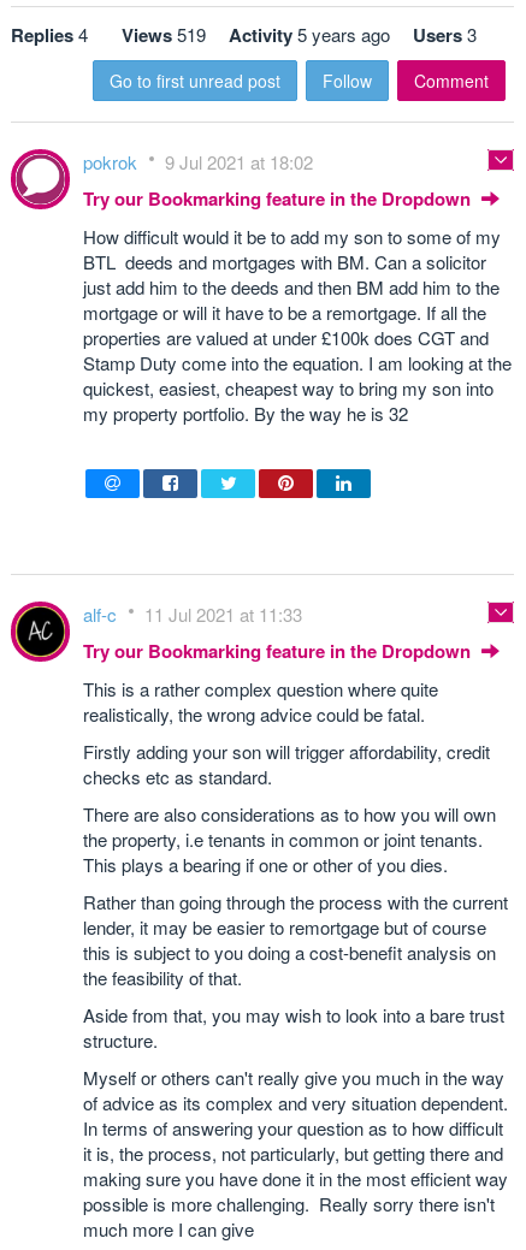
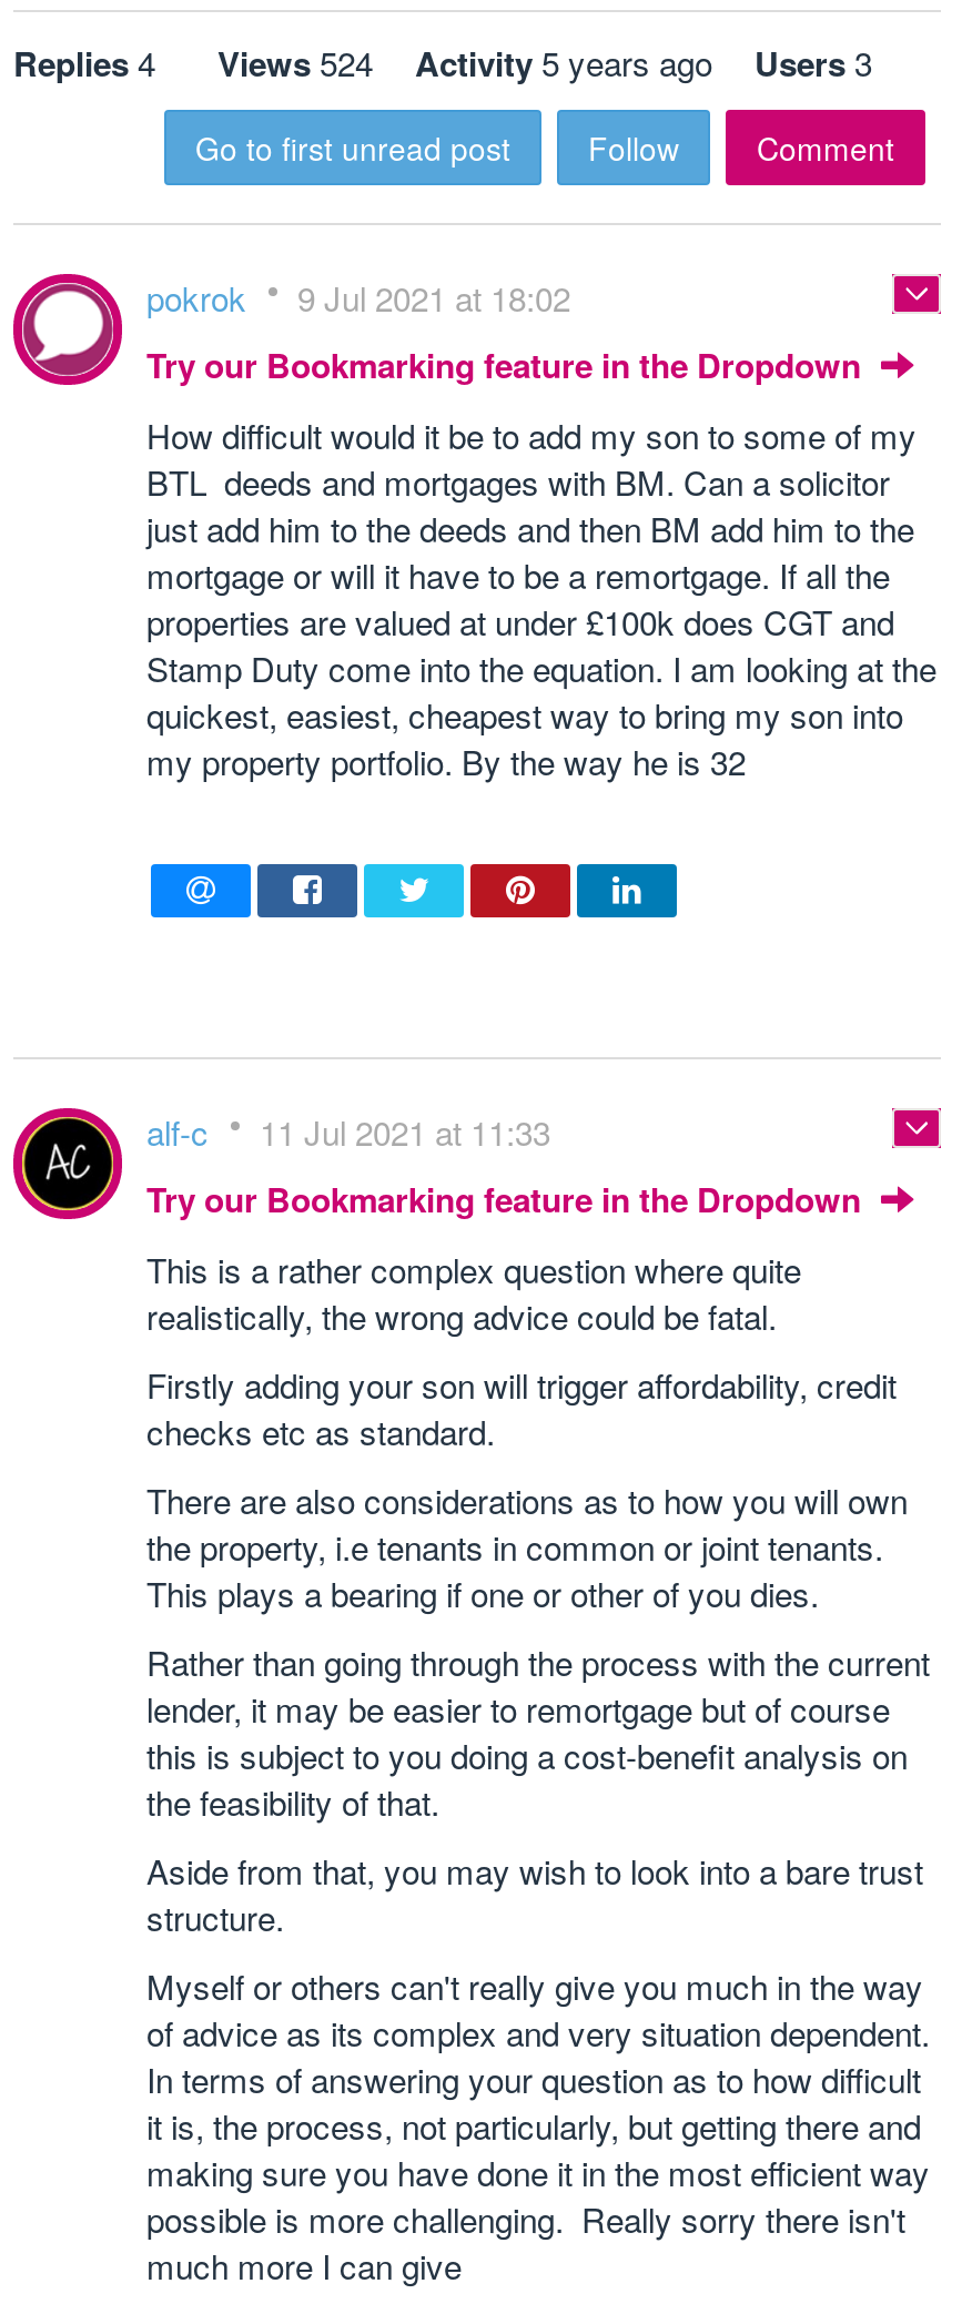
[11,22,477,48] Replies 4 Views 519 Activity 5 years ago Users 3 -> [13,39,872,88] Replies 4 Views 524 Activity 5 years ago Users 3

